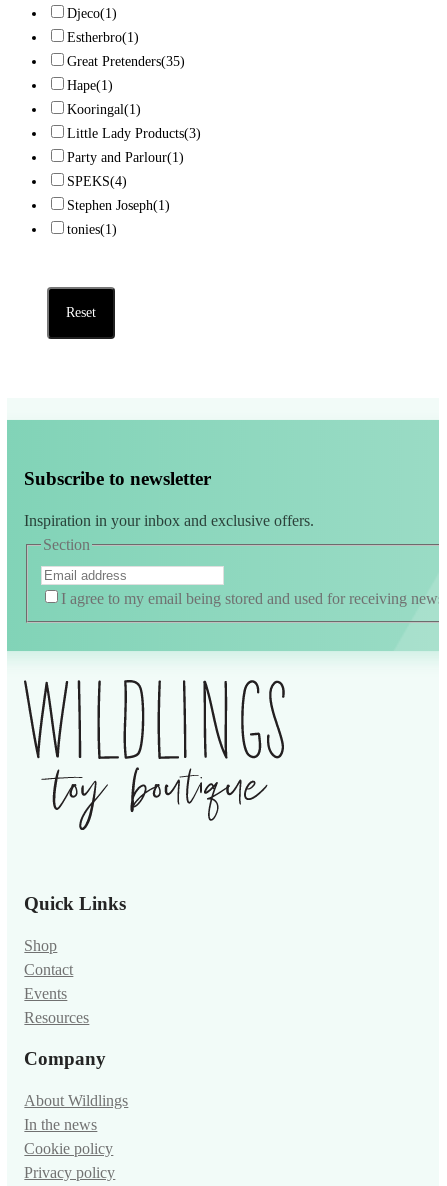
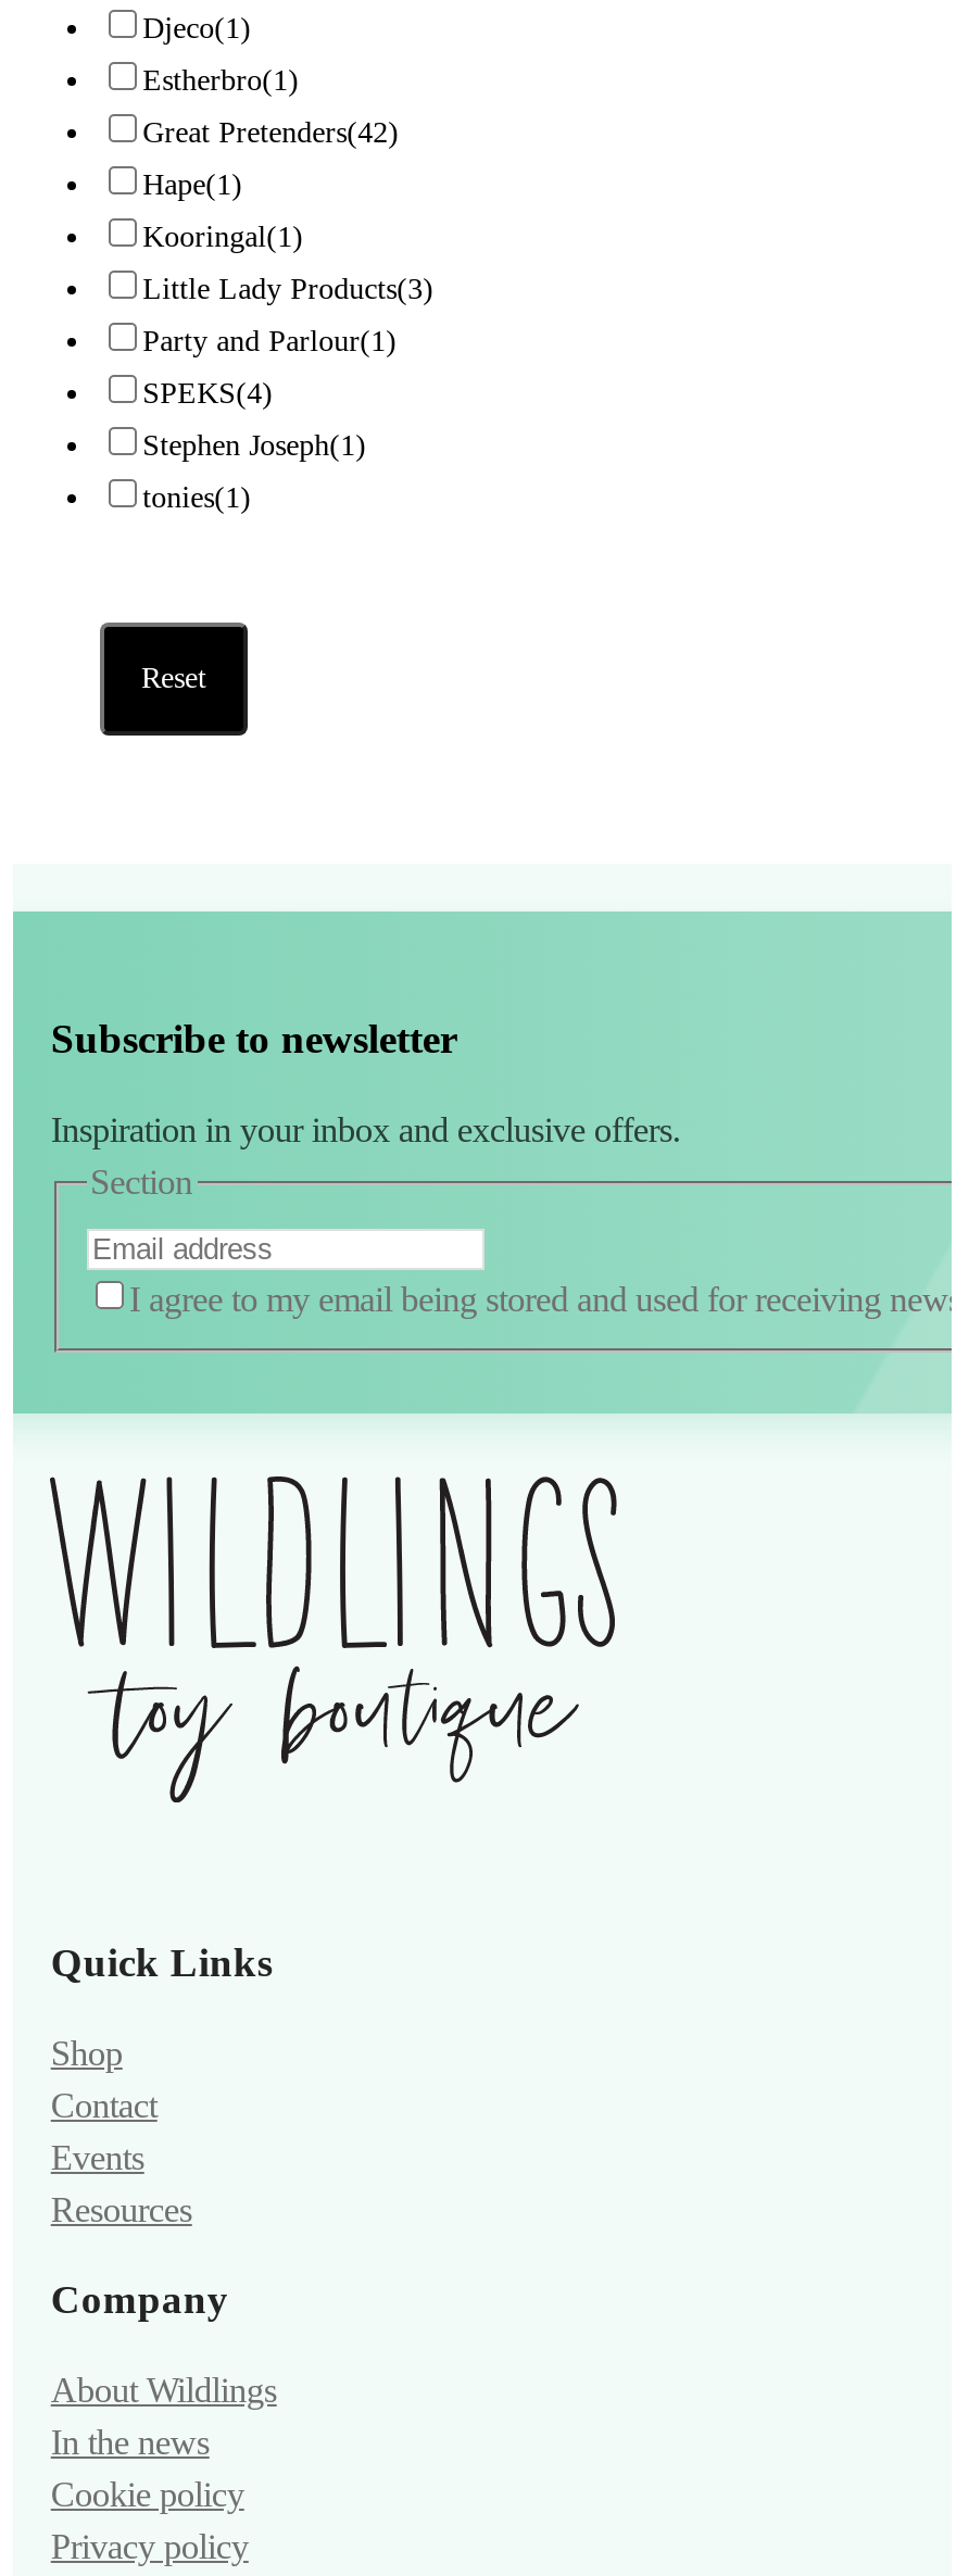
[67,53,185,69] Great Pretenders(35) -> [143,115,399,150] Great Pretenders(42)

